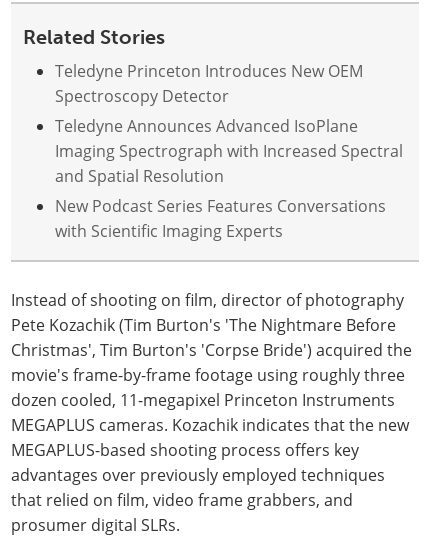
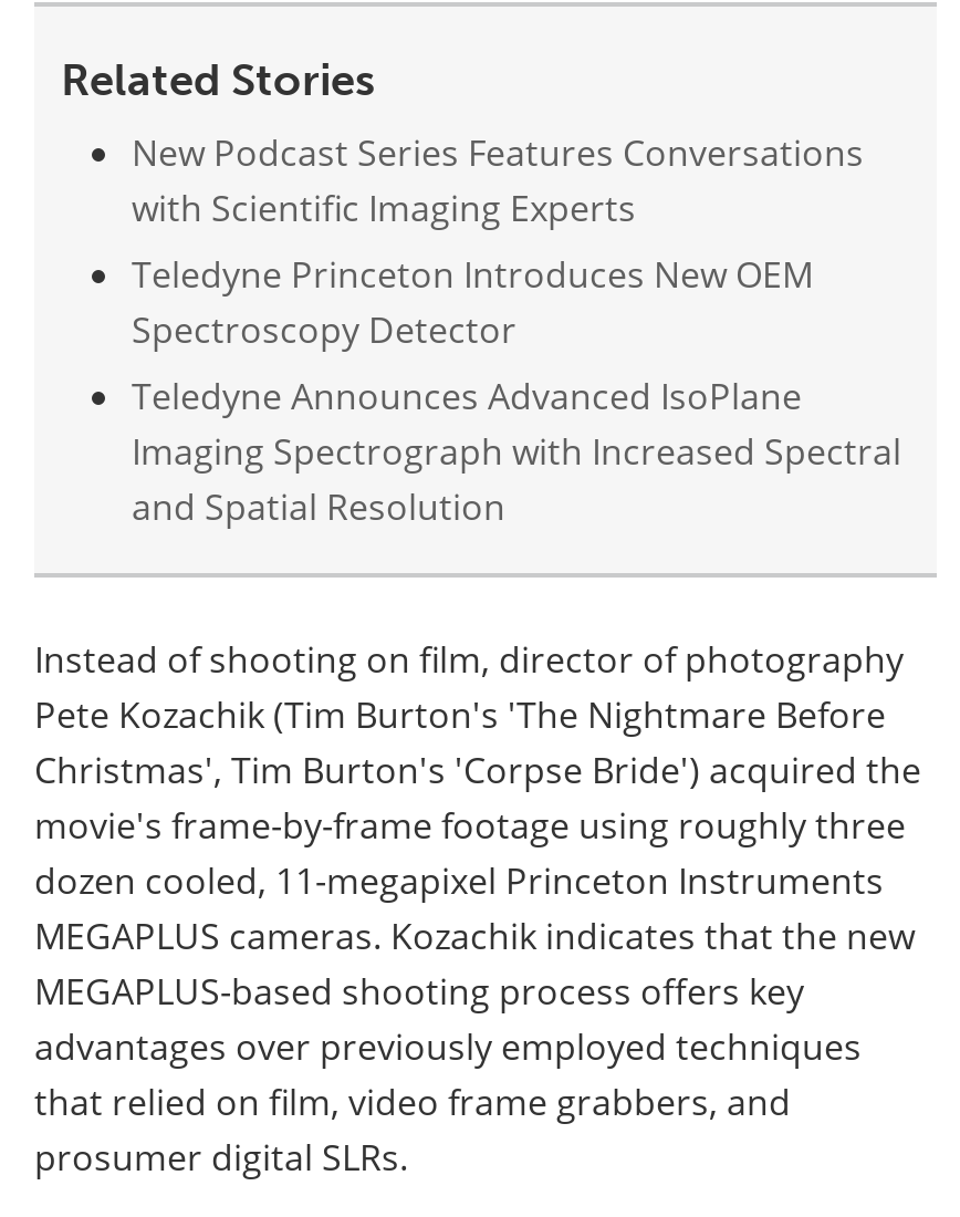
moved [55,60,403,186] -> [132,250,901,531]: Teledyne Princeton Introduces New OEM | Spectroscopy Detector | Teledyne Announces Advanced IsoPlane | Imaging Spectrograph with Increased Spectral | and Spatial Resolution
moved [55,195,386,241] -> [132,128,864,232]: New Podcast Series Features Conversations | with Scientific Imaging Experts

